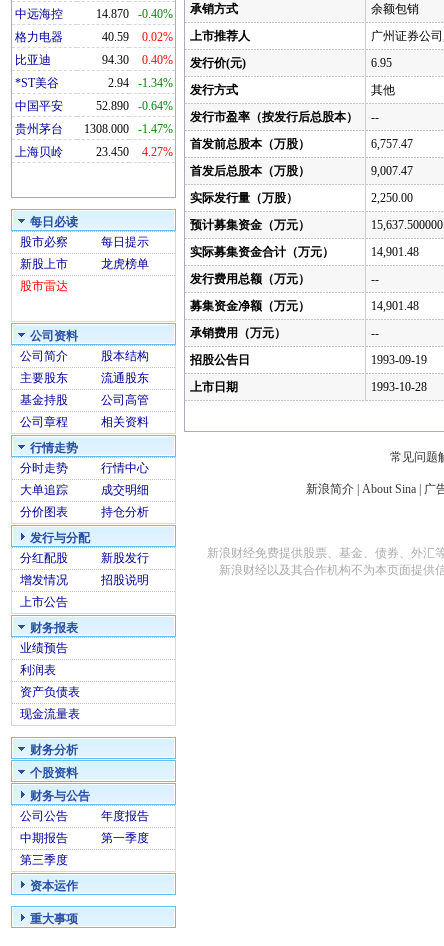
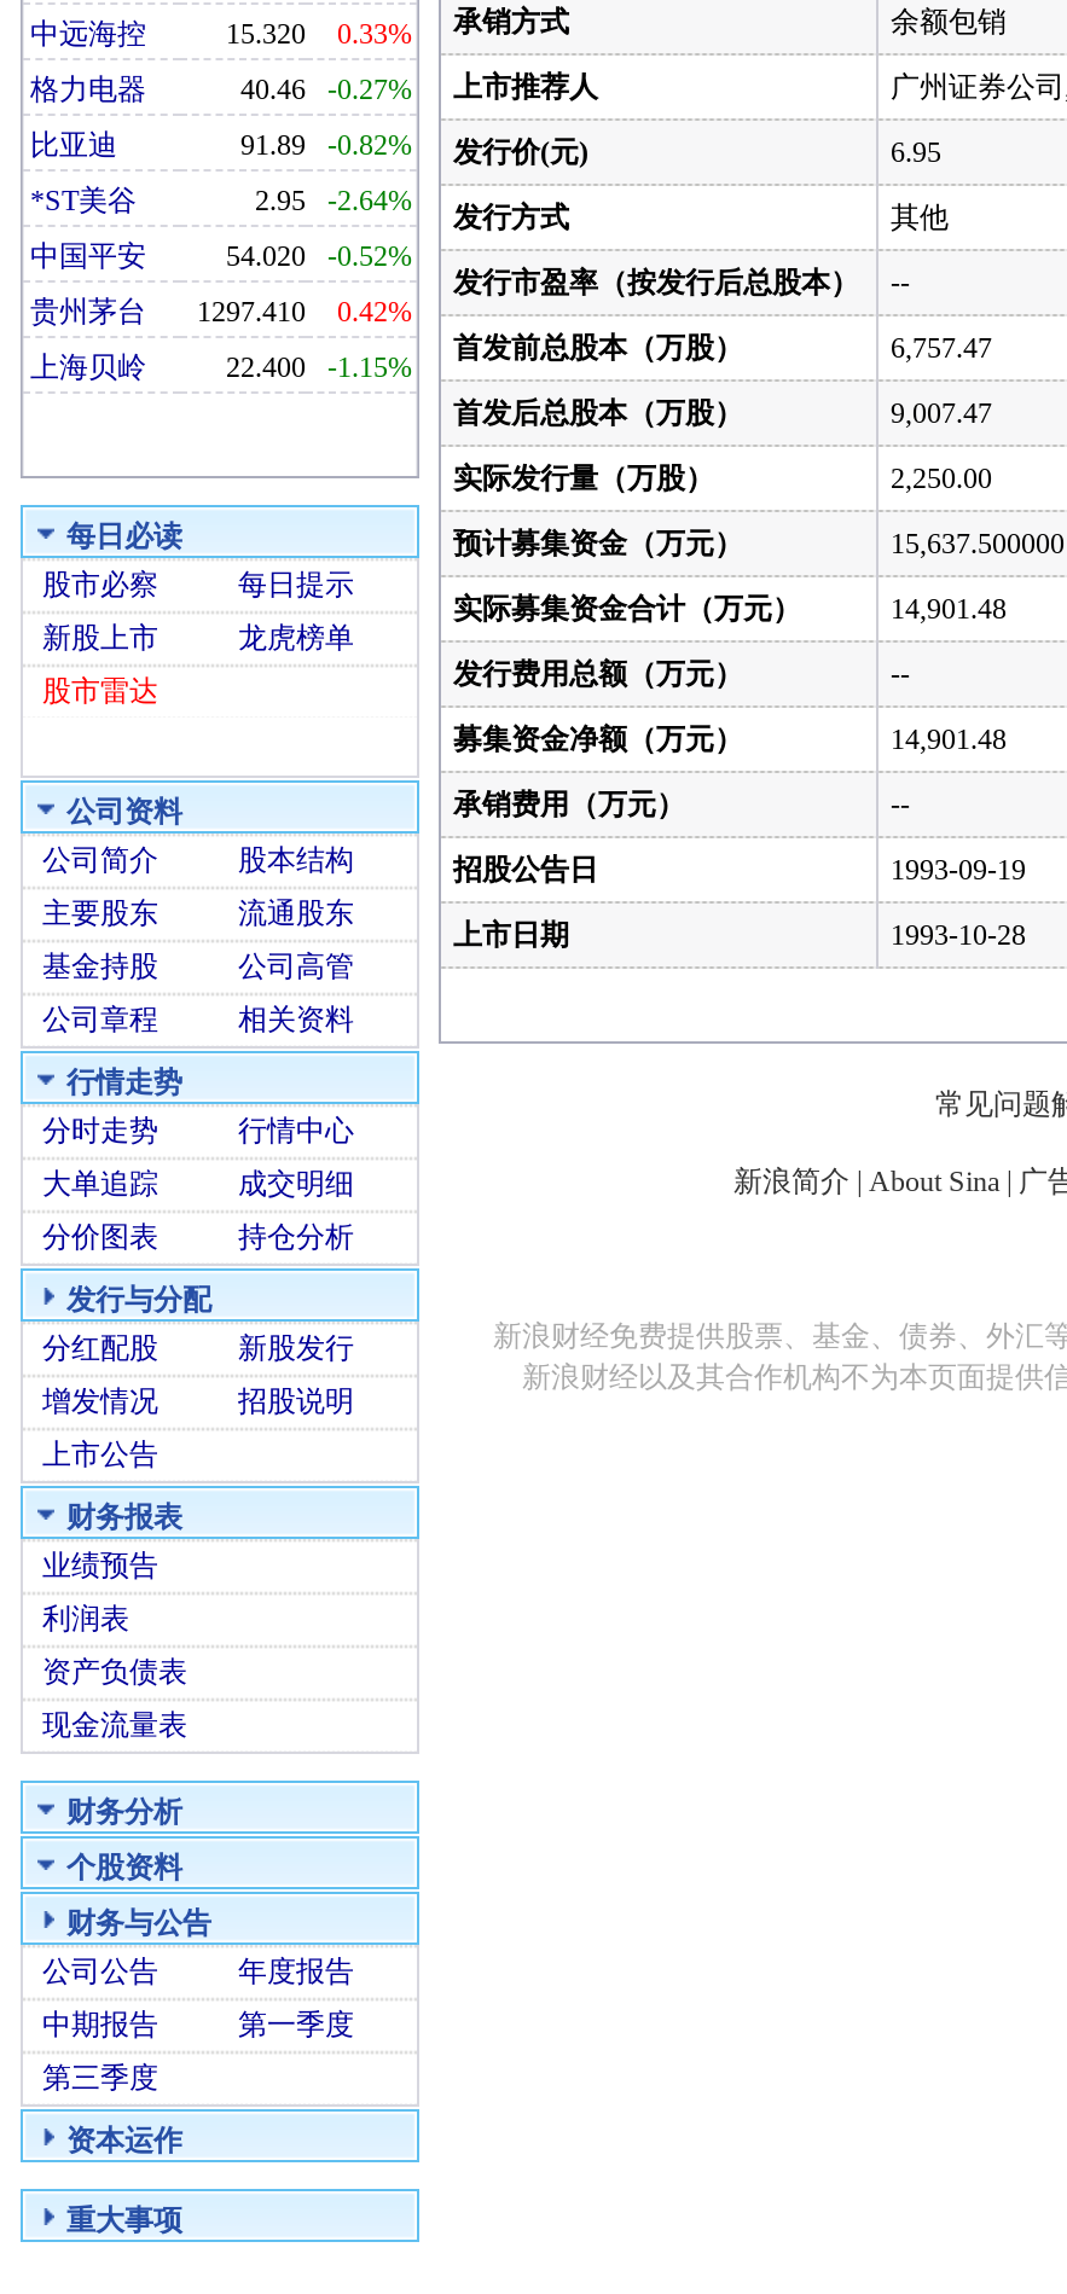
[96,7,129,21] 14.870 -> [226,17,306,51] 15.320
[138,7,173,21] -0.40% -> [337,17,412,51] 0.33%
[102,30,129,44] 40.59 -> [240,72,306,106] 40.46
[142,30,173,44] 0.02% -> [327,72,412,106] -0.27%
[102,53,129,67] 94.30 -> [240,128,306,162] 91.89
[142,53,173,67] 0.40% -> [327,128,412,162] -0.82%
[108,76,129,90] 2.94 -> [255,184,306,217] 2.95
[138,76,173,90] -1.34% -> [327,184,412,217] -2.64%
[96,99,129,113] 52.890 -> [226,239,306,273] 54.020
[138,99,173,113] -0.64% -> [327,239,412,273] -0.52%
[84,122,129,136] 1308.000 -> [197,295,306,329] 1297.410
[138,122,173,136] -1.47% -> [337,295,412,329] 0.42%
[96,145,129,159] 23.450 -> [226,350,306,384] 22.400
[142,145,173,159] 4.27% -> [327,350,412,384] -1.15%

